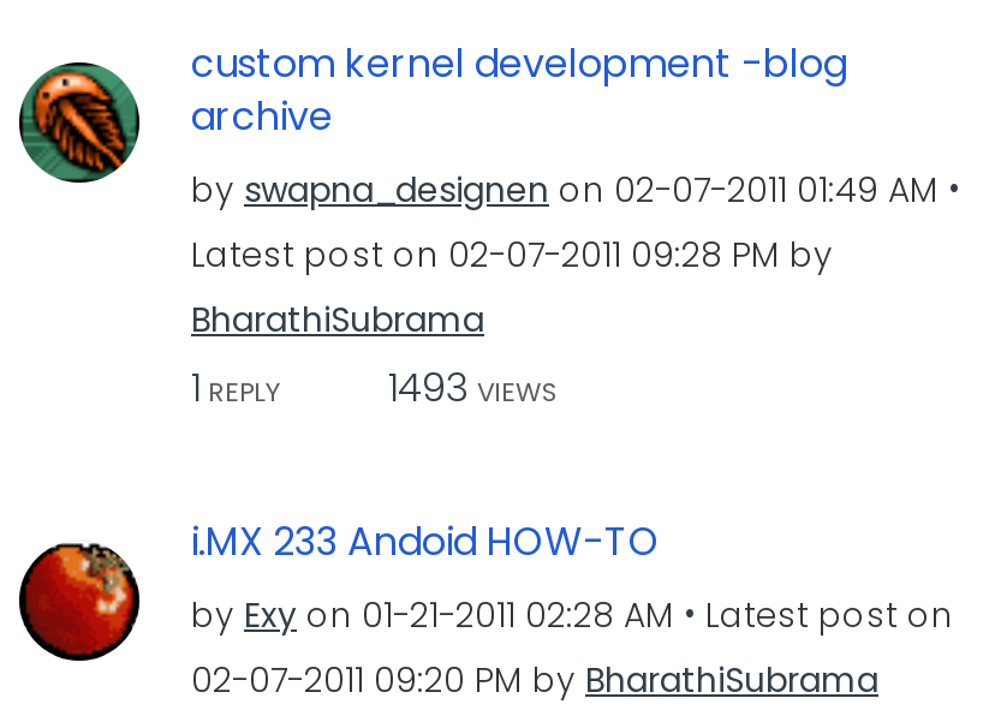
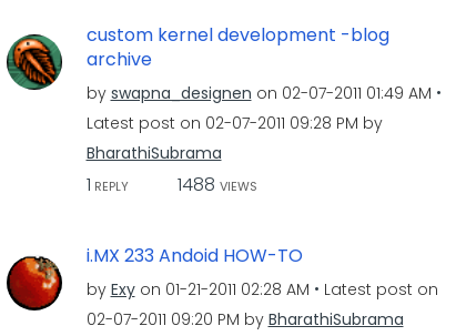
[191,360,559,416] 1 REPLY 1493 VIEWS -> [86,172,257,197] 1 REPLY 1488 VIEWS

